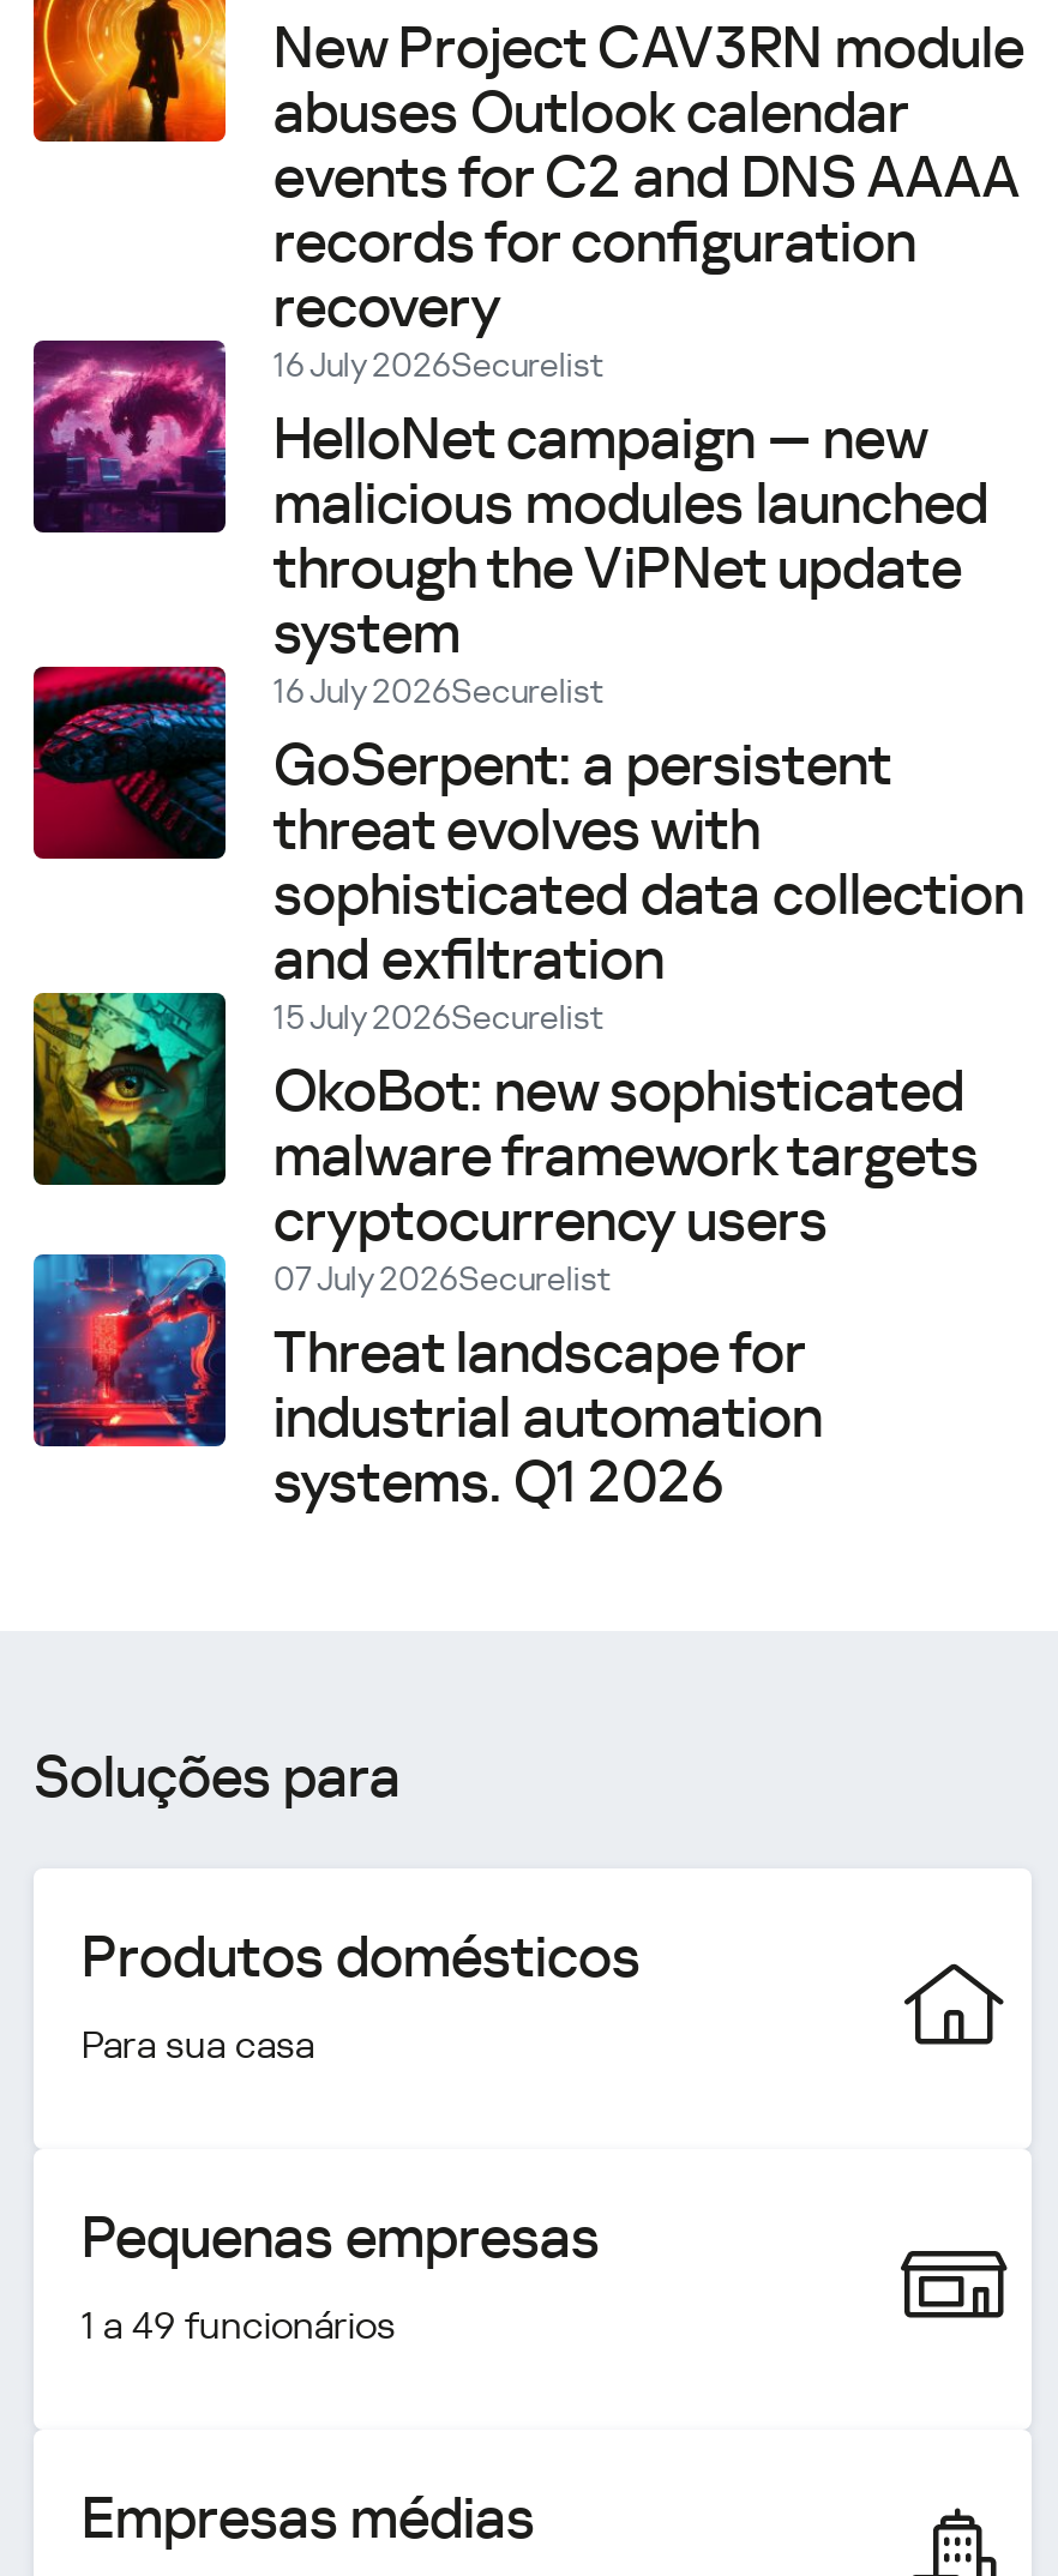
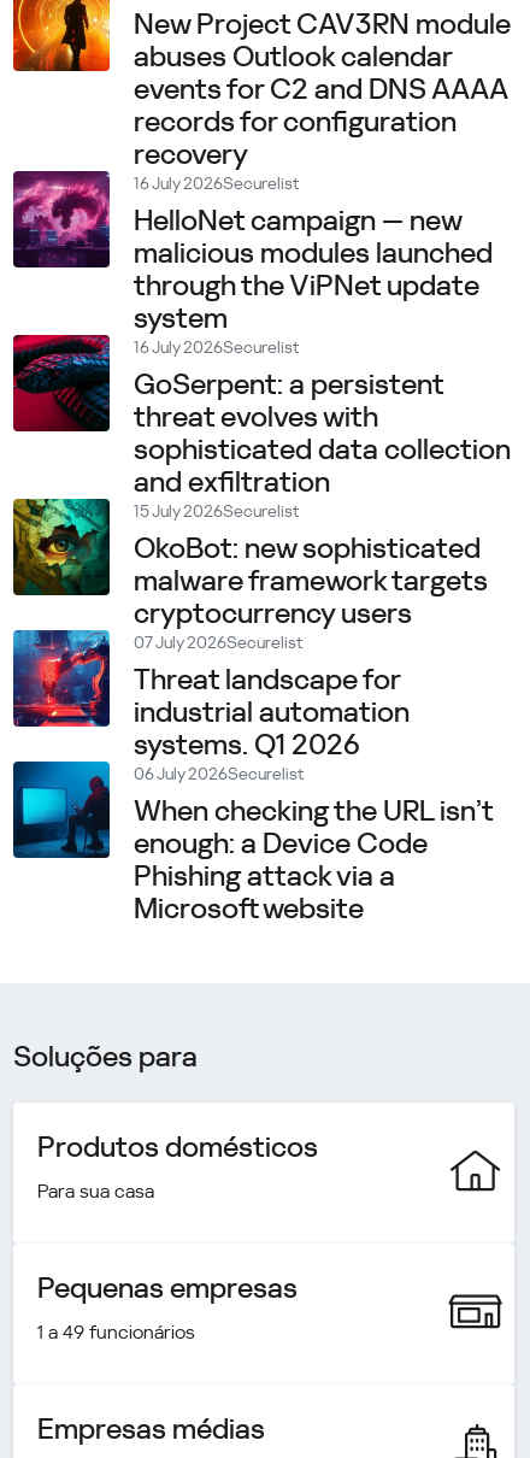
none -> [12,760,493,925] [image] | 06 July 2026Securelist | When checking the URL isn’t | enough: a Device Code | Phishing attack via a | Microsoft website

